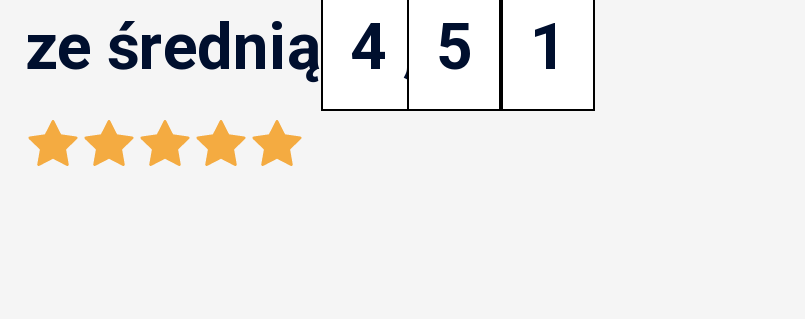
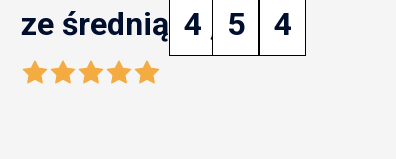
[530,9,566,85] 1 -> [273,5,291,43] 4

